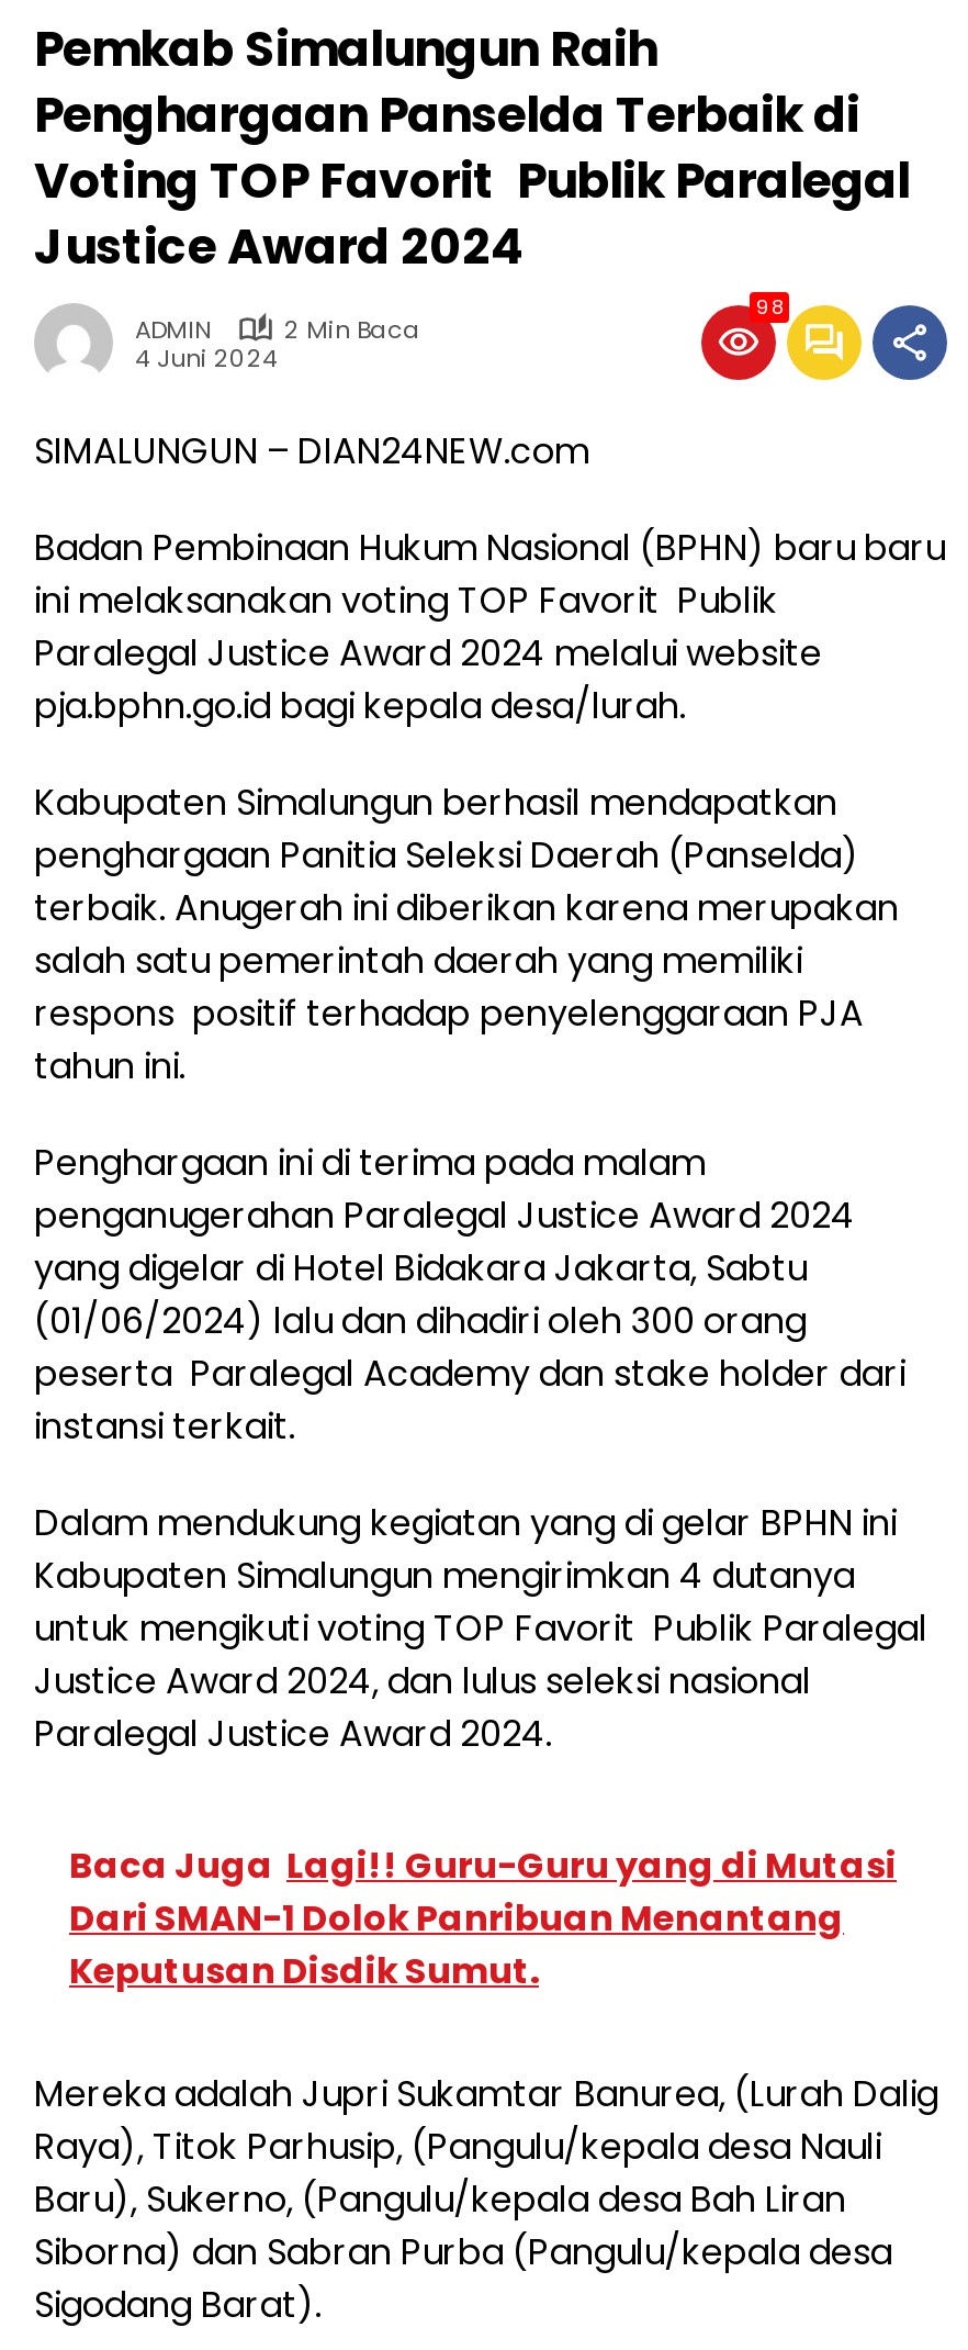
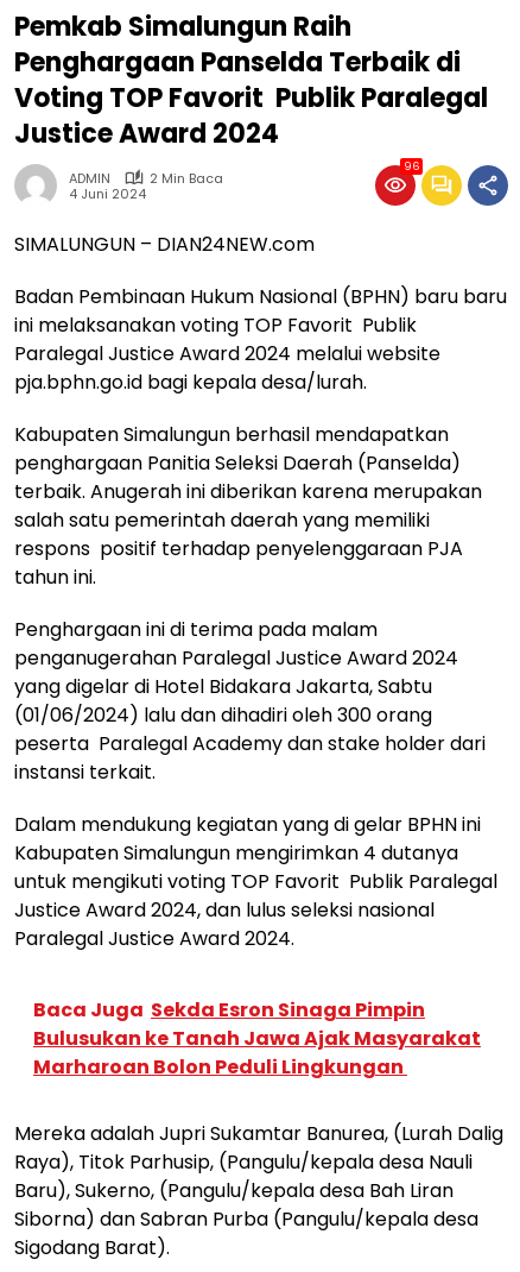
[756,294,783,320] 98 -> [404,159,419,173] 96
[69,1840,897,1996] Baca Juga Lagi!! Guru-Guru yang di Mutasi | Dari SMAN-1 Dolok Panribuan Menantang | Keputusan Disdik Sumut. -> [33,996,481,1080] Baca Juga Sekda Esron Sinaga Pimpin | Bulusukan ke Tanah Jawa Ajak Masyarakat | Marharoan Bolon Peduli Lingkungan

